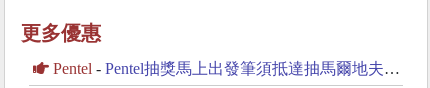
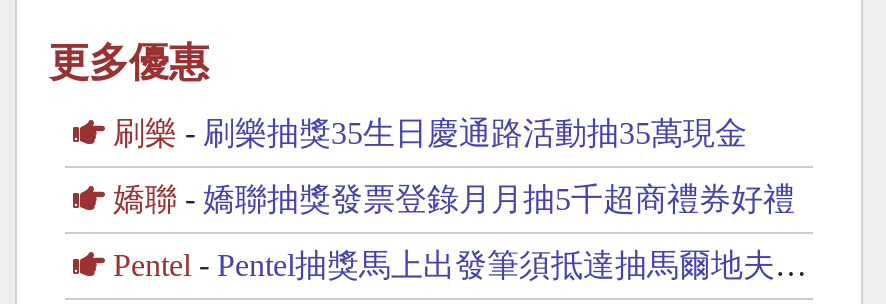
none -> [113,116,795,216] 刷樂-刷樂抽獎35生日慶通路活動抽35萬現金 | 嬌聯-嬌聯抽獎發票登錄月月抽5千超商禮券好禮

